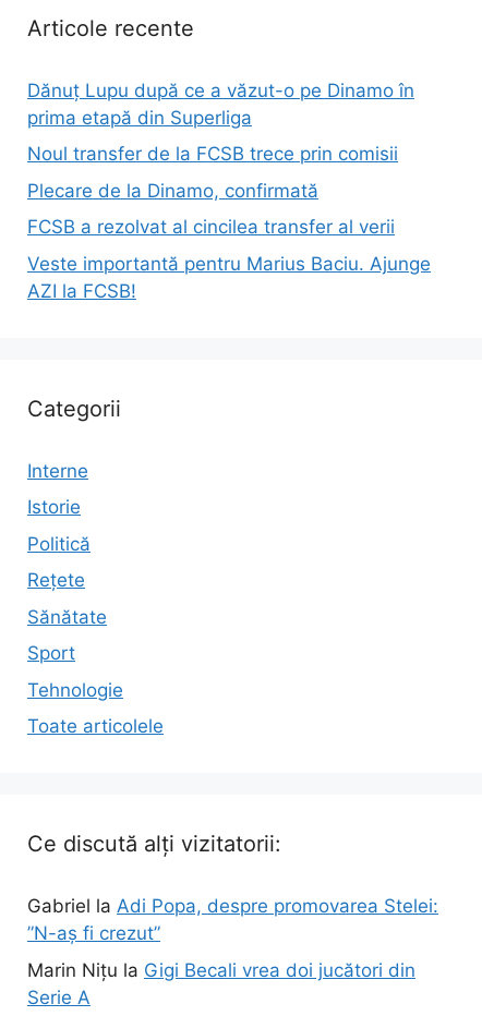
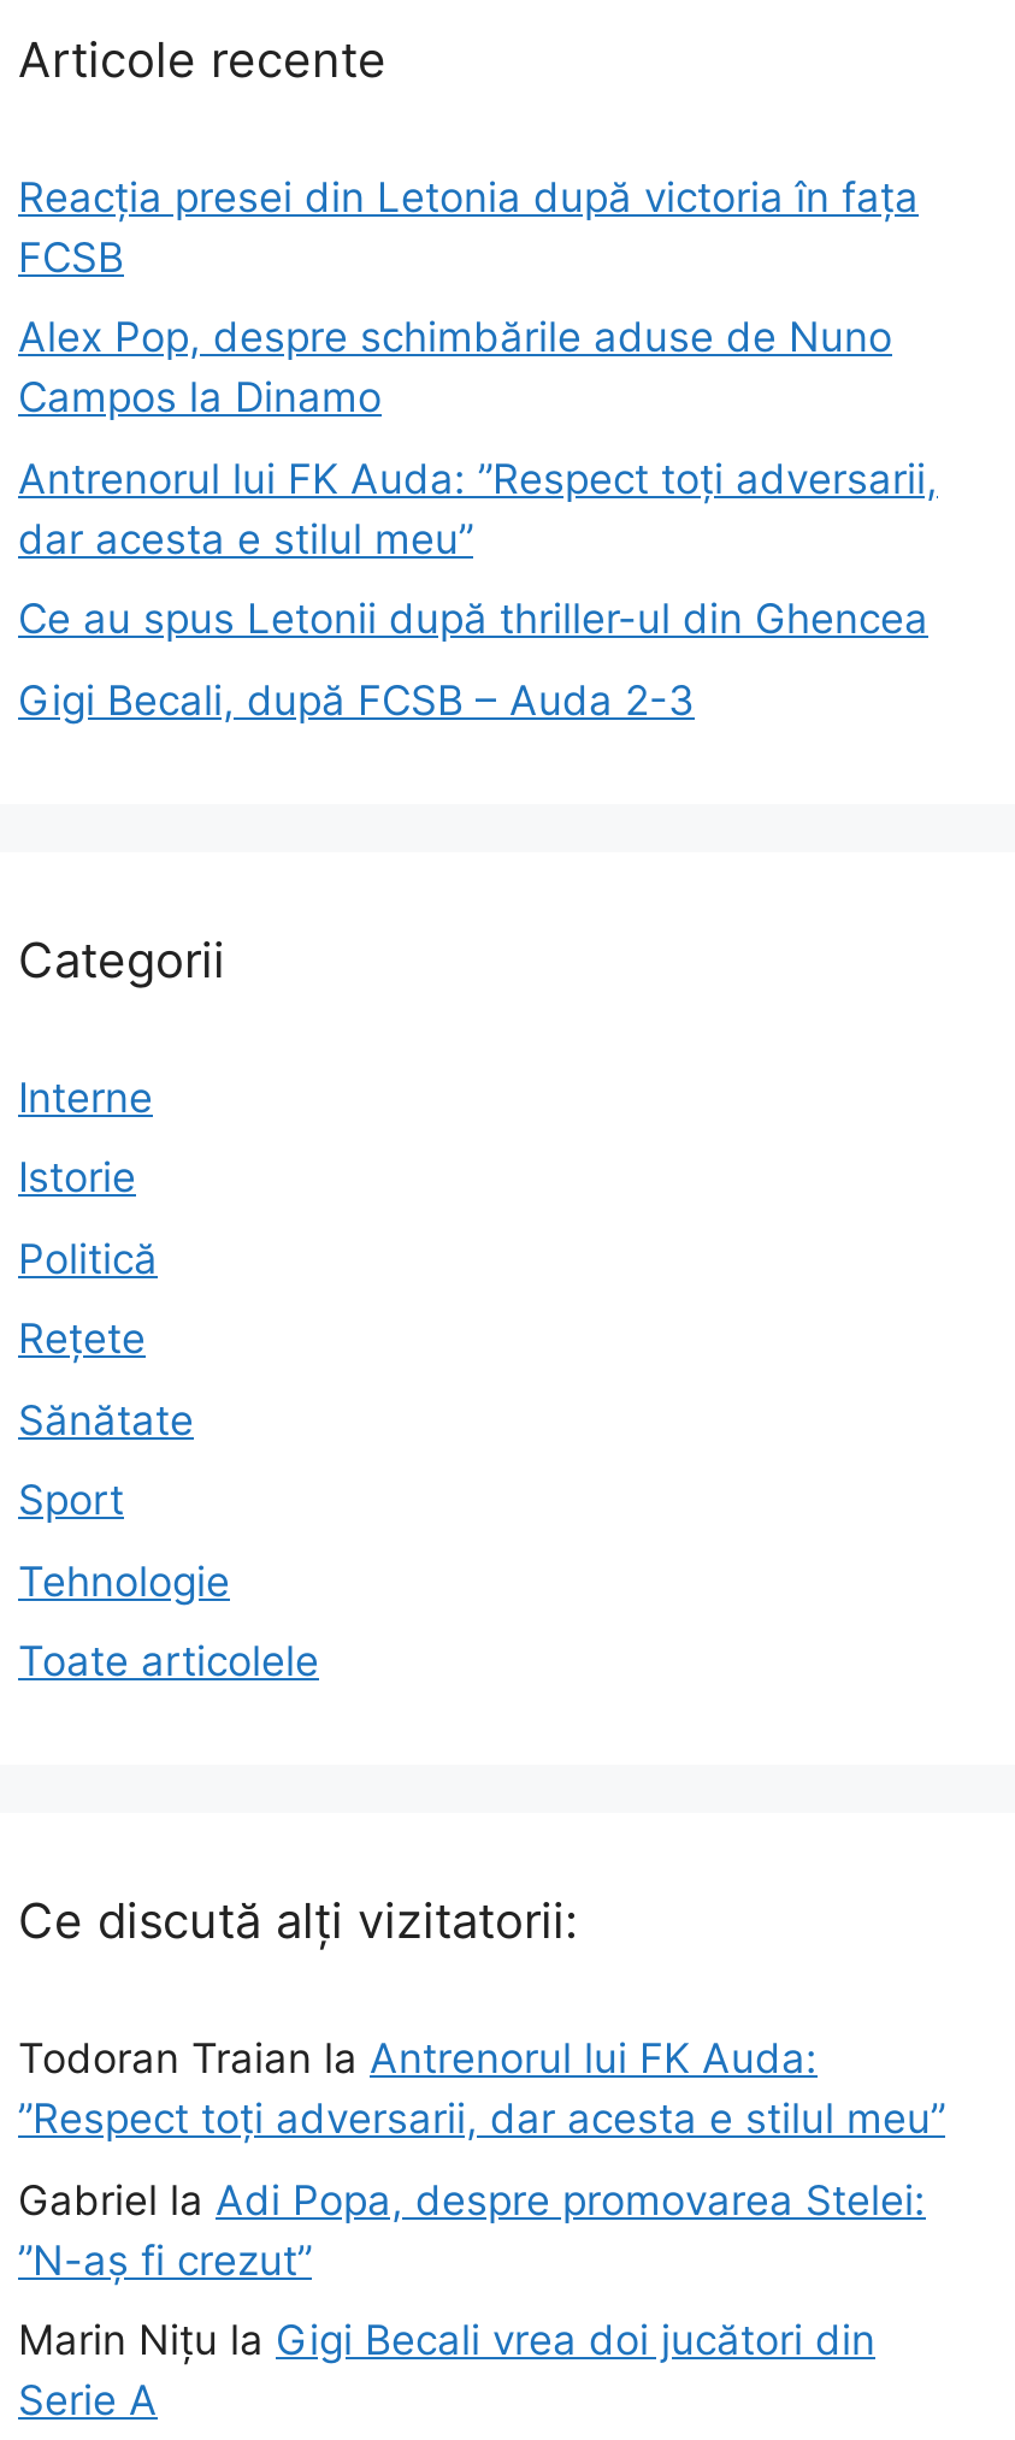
[27,79,414,128] Dănuț Lupu după ce a văzut-o pe Dinamo în | prima etapă din Superliga -> [18,173,919,281] Reacția presei din Letonia după victoria în fața | FCSB
[27,143,398,165] Noul transfer de la FCSB trece prin comisii -> [18,314,892,422] Alex Pop, despre schimbările aduse de Nuno | Campos la Dinamo
[27,180,318,201] Plecare de la Dinamo, confirmată -> [18,455,938,563] Antrenorul lui FK Auda: ”Respect toți adversarii, | dar acesta e stilul meu”
[27,216,395,238] FCSB a rezolvat al cincilea transfer al verii -> [18,595,928,644] Ce au spus Letonii după thriller-ul din Ghencea
[27,253,431,302] Veste importantă pentru Marius Baciu. Ajunge | AZI la FCSB! -> [18,676,695,724] Gigi Becali, după FCSB – Auda 2-3
none -> [18,2035,945,2143] Todoran Traian la Antrenorul lui FK Auda: | ”Respect toți adversarii, dar acesta e stilul meu”

